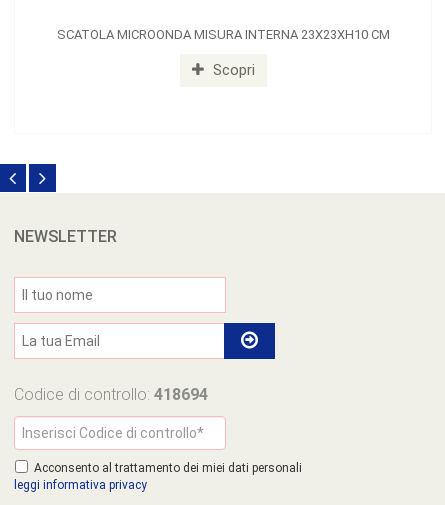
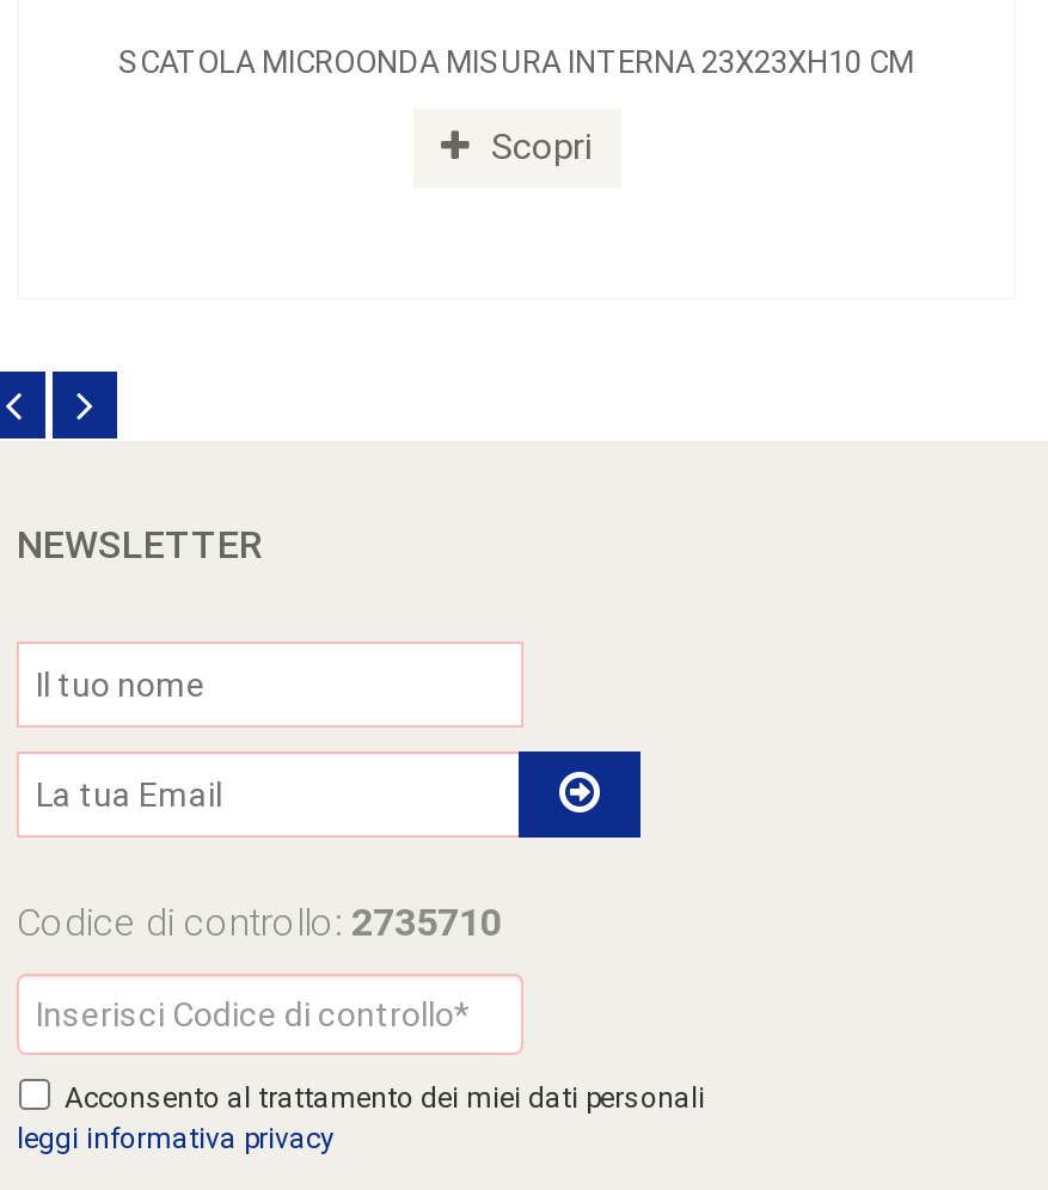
[14,385,208,404] Codice di controllo: 418694 -> [17,900,502,946] Codice di controllo: 2735710

